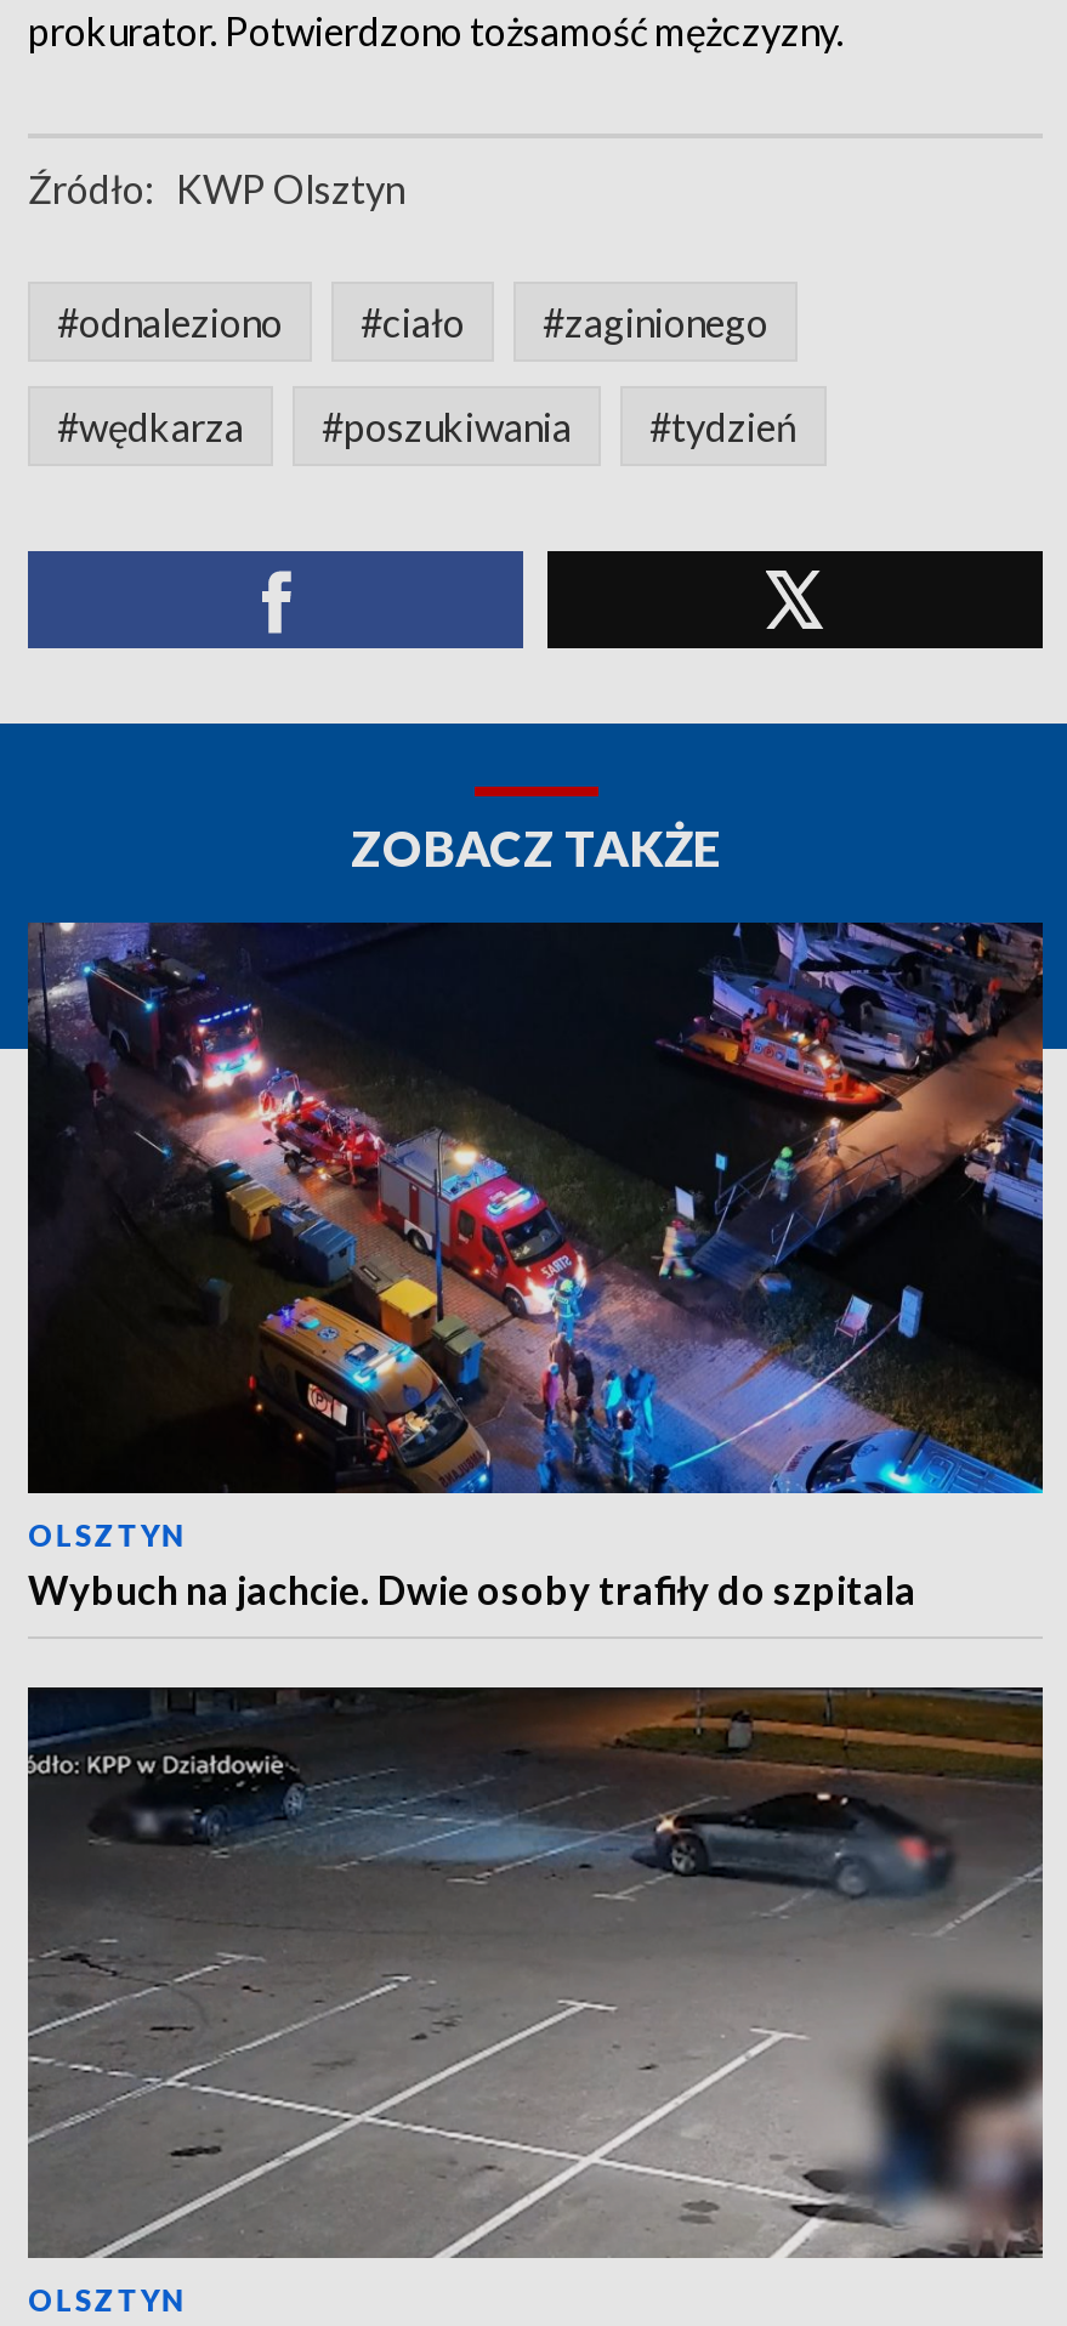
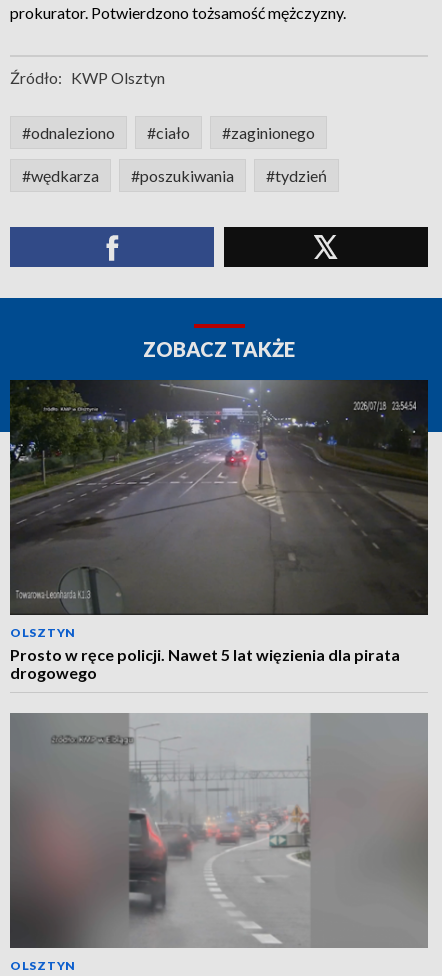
[28,920,1045,1612] [image] | Wybuch na jachcie. Dwie osoby trafiły do szpitala -> [9,379,429,682] [image] | Prosto w ręce policji. Nawet 5 lat więzienia dla pirata | drogowego
[28,1685,1043,2258] [image] -> [10,713,428,948] [image]

